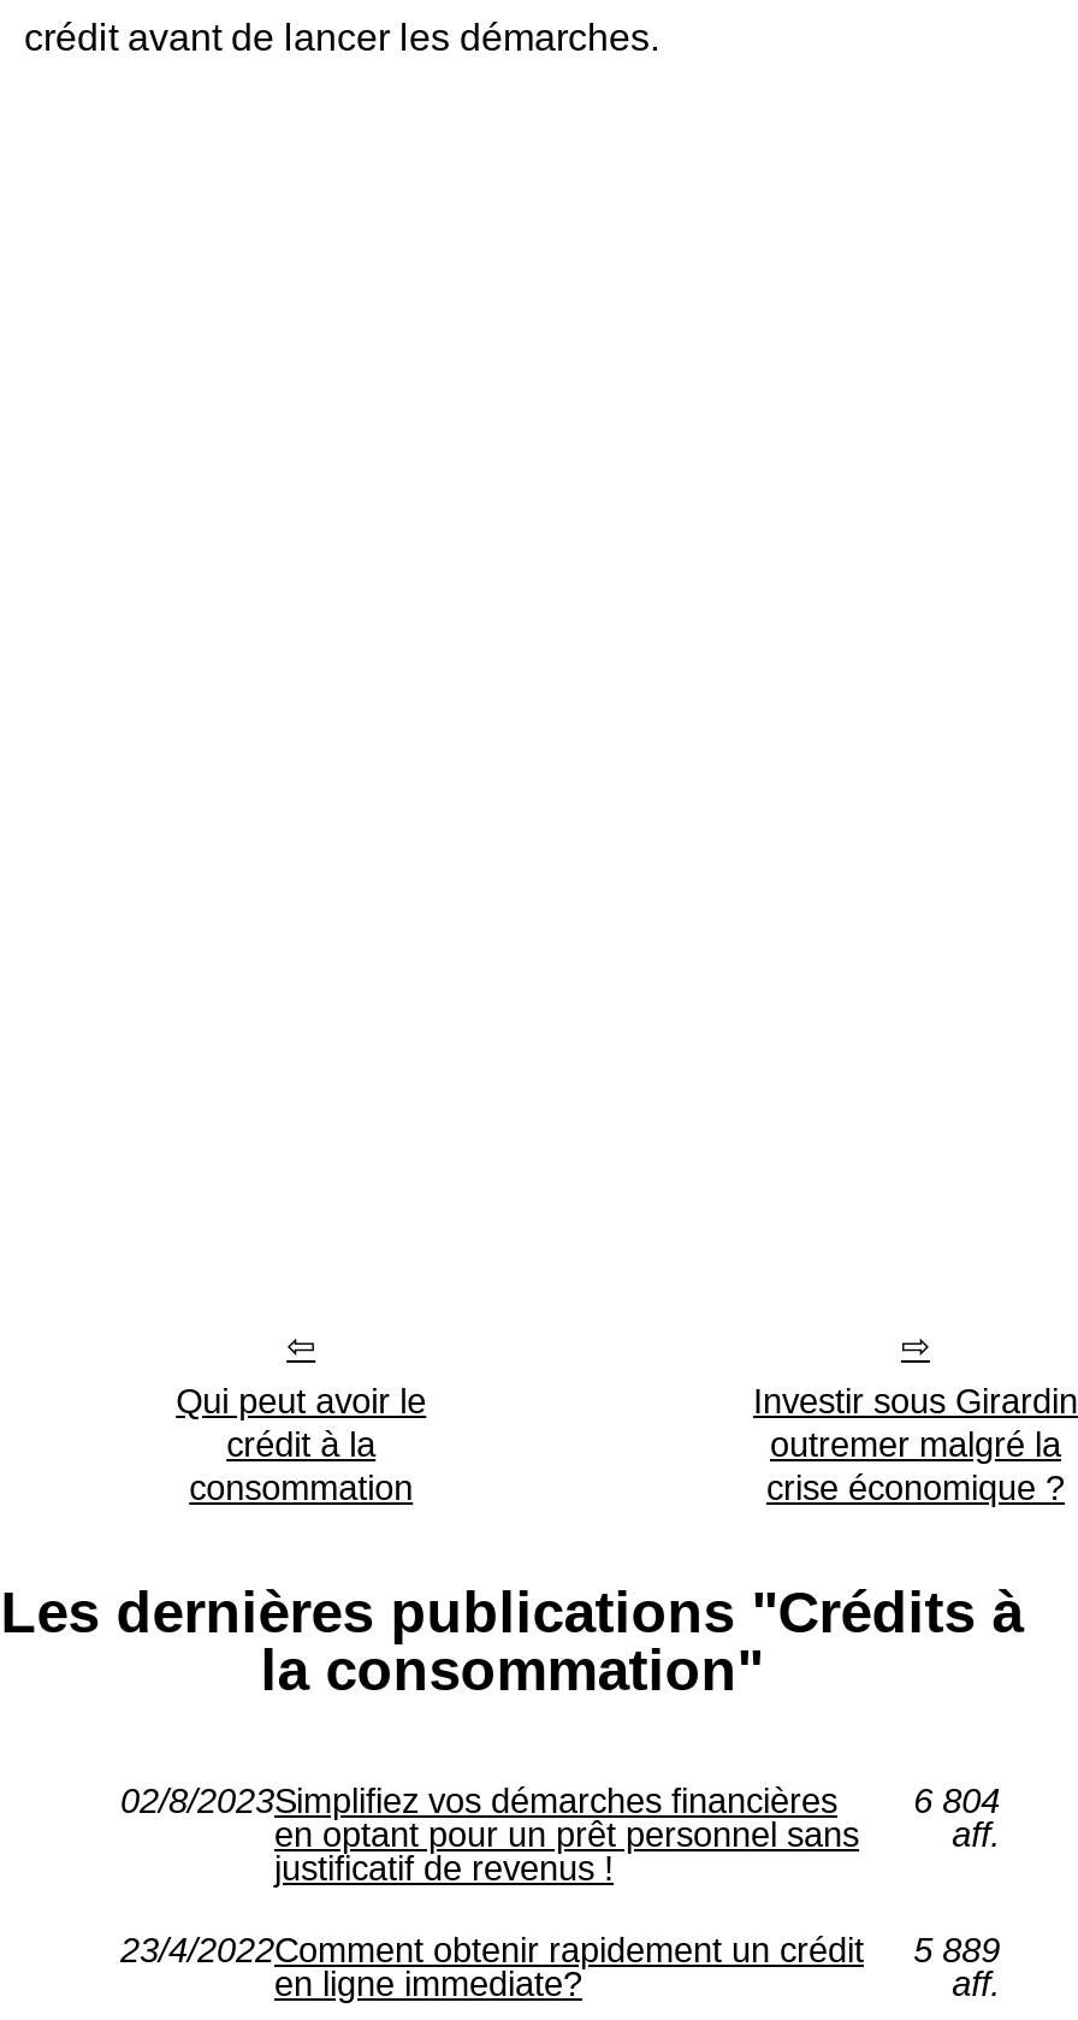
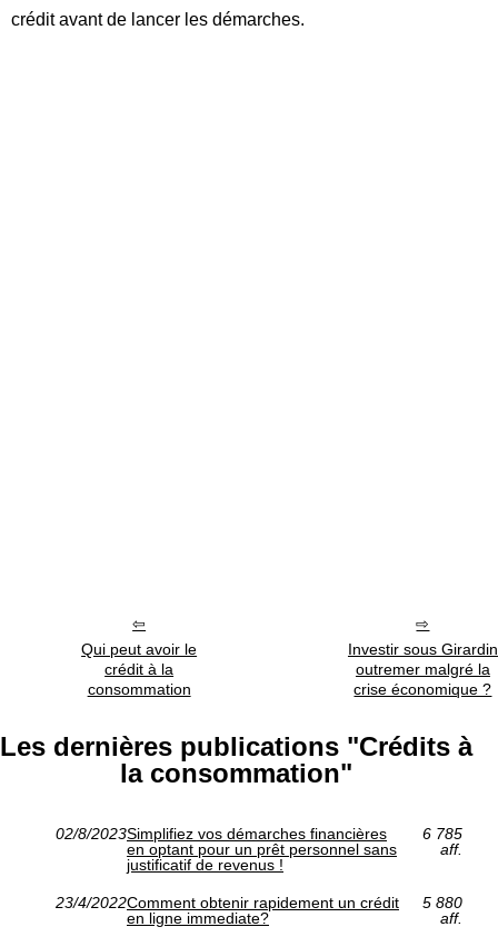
[120,1783,1000,1821] 02/8/2023Simplifiez vos démarches financières 6 804 -> [56,825,462,843] 02/8/2023Simplifiez vos démarches financières 6 785
[120,1932,1000,1971] 23/4/2022Comment obtenir rapidement un crédit 5 889 -> [56,894,462,912] 23/4/2022Comment obtenir rapidement un crédit 5 880

